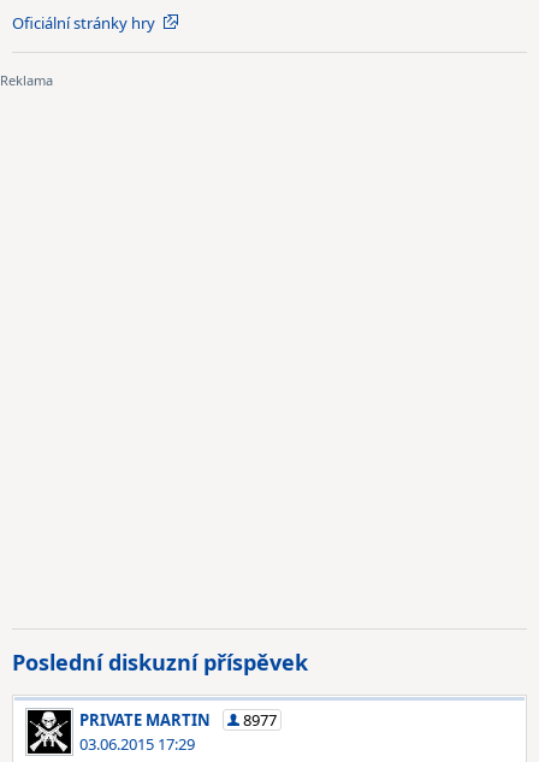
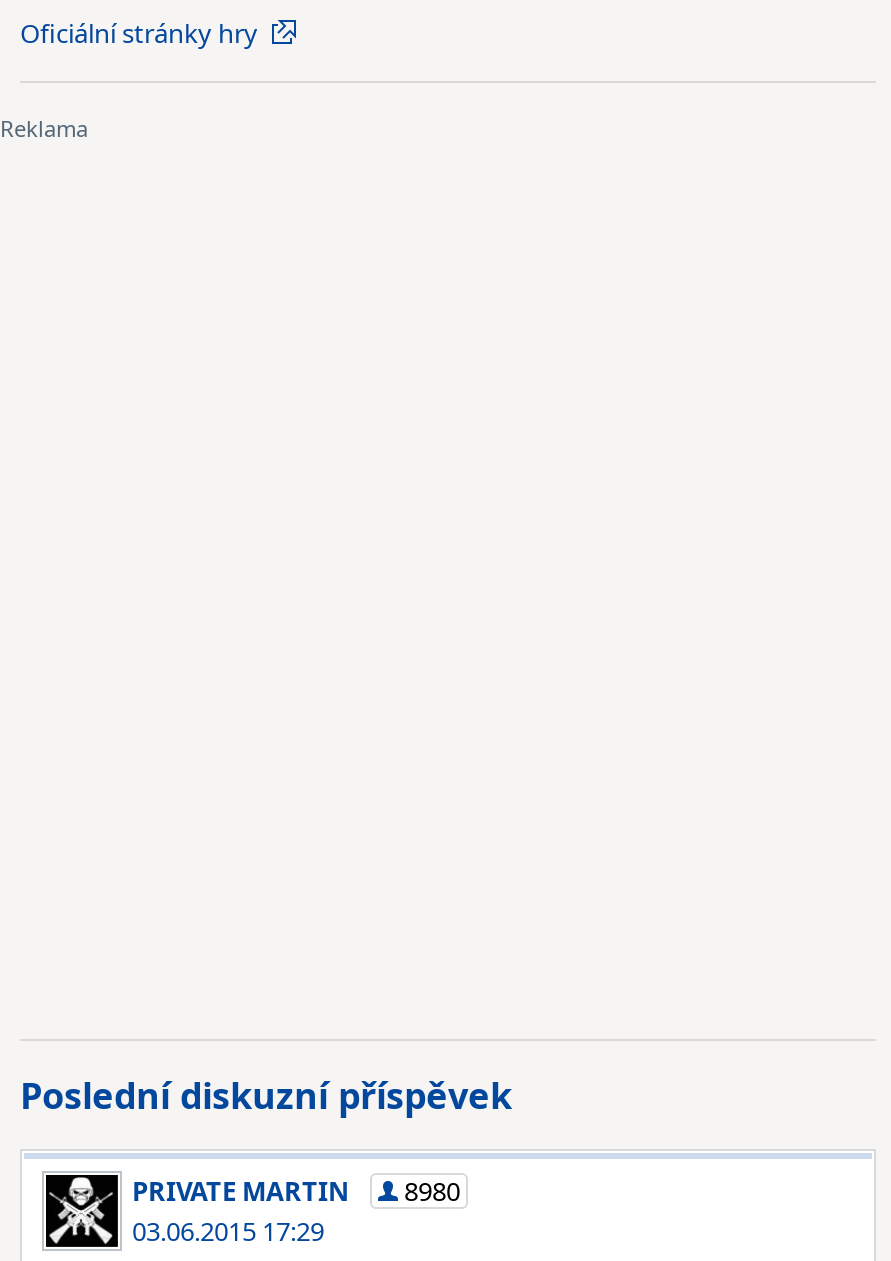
[79,709,277,731] PRIVATE MARTIN 8977 -> [132,1173,460,1209] PRIVATE MARTIN 8980

